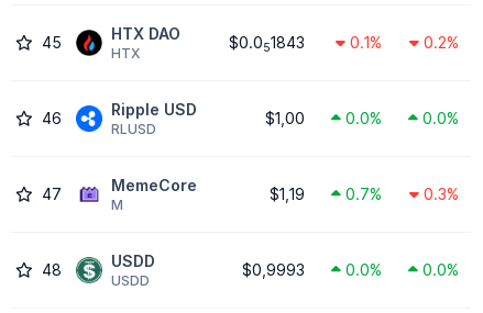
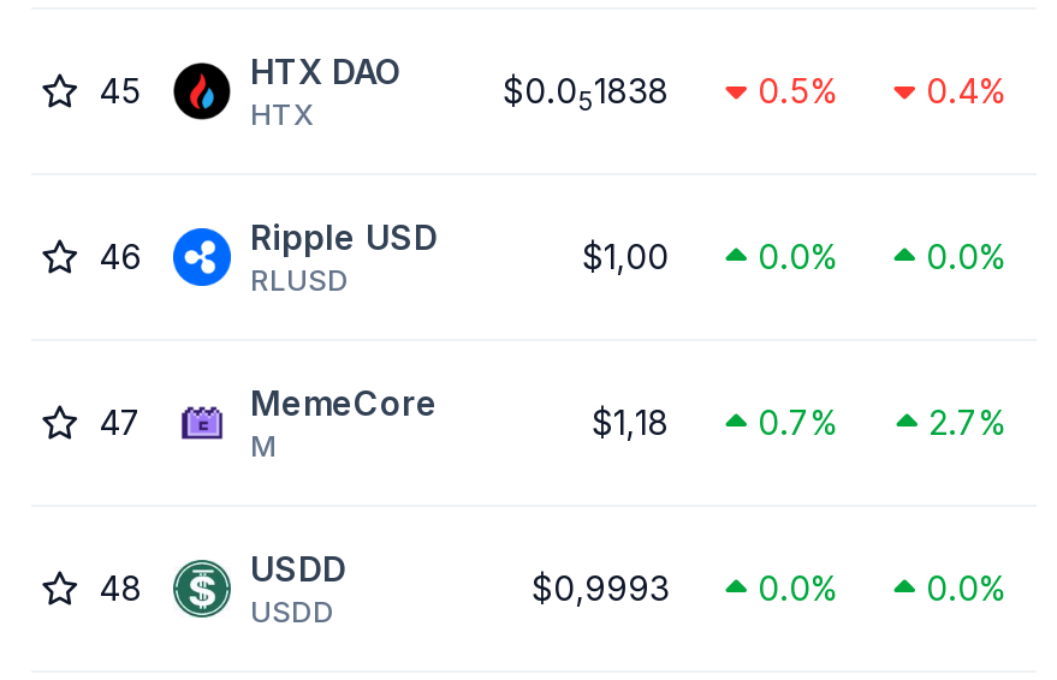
[229,33,305,54] $0.051843 -> [503,70,669,117] $0.051838
[350,33,382,52] 0.1% -> [758,70,837,111] 0.5%
[424,33,459,52] 0.2% -> [926,70,1005,111] 0.4%
[270,185,305,203] $1,19 -> [592,401,669,442] $1,18
[424,185,459,203] 0.3% -> [928,401,1005,442] 2.7%

